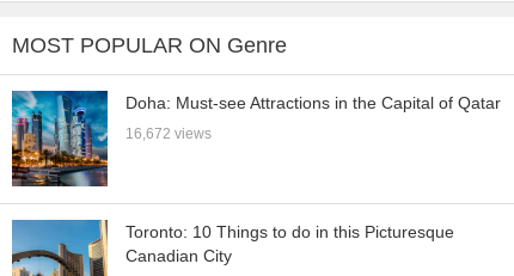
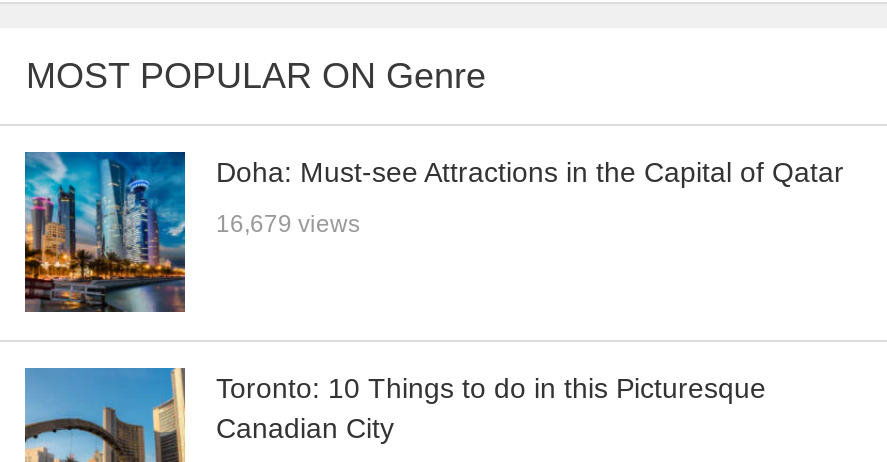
[126,126,212,142] 16,672 views -> [216,210,360,238] 16,679 views

